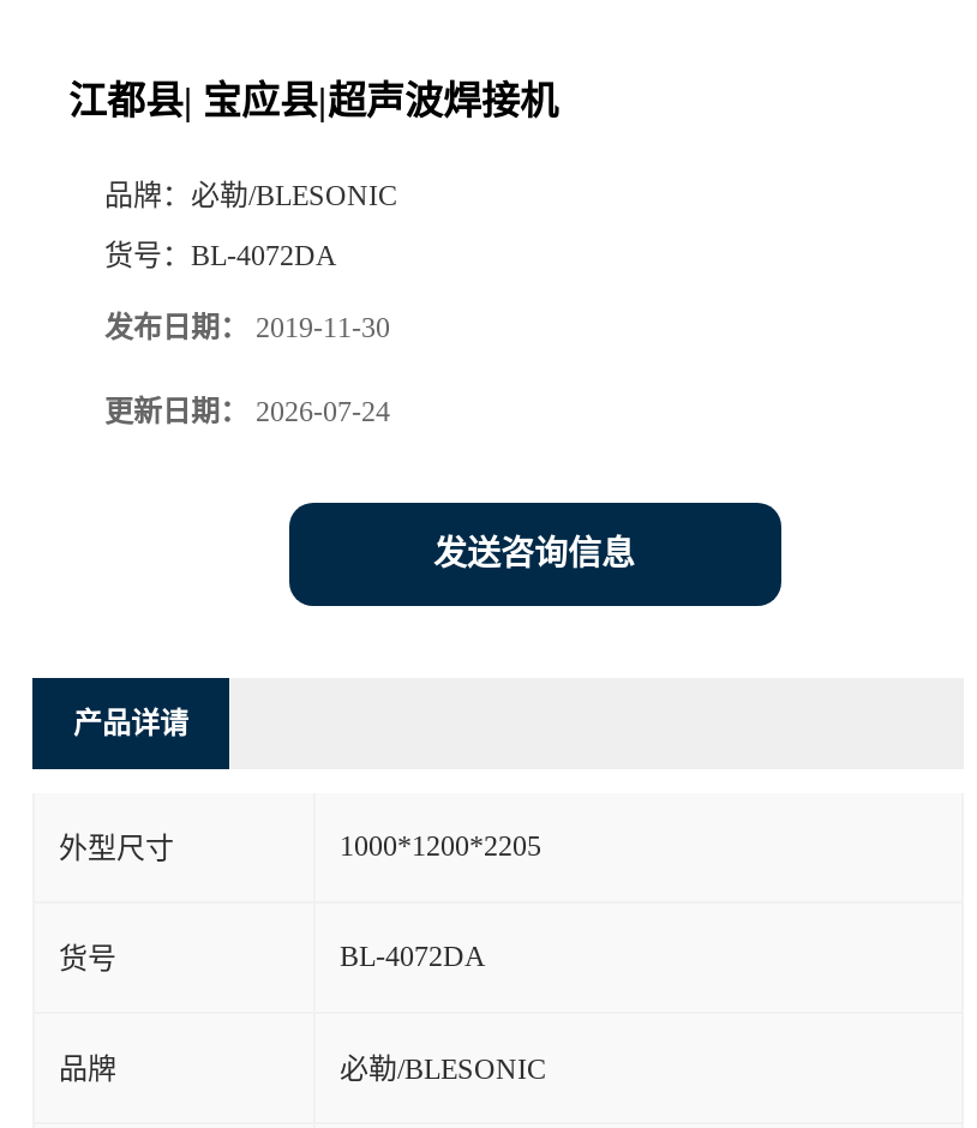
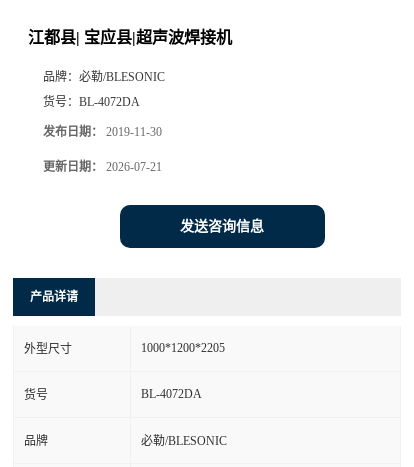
[104,395,390,428] 更新日期：2026-07-24 -> [43,160,162,174] 更新日期：2026-07-21

